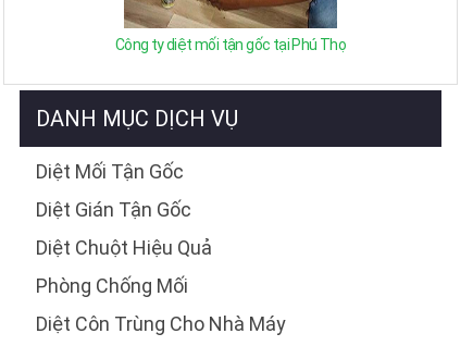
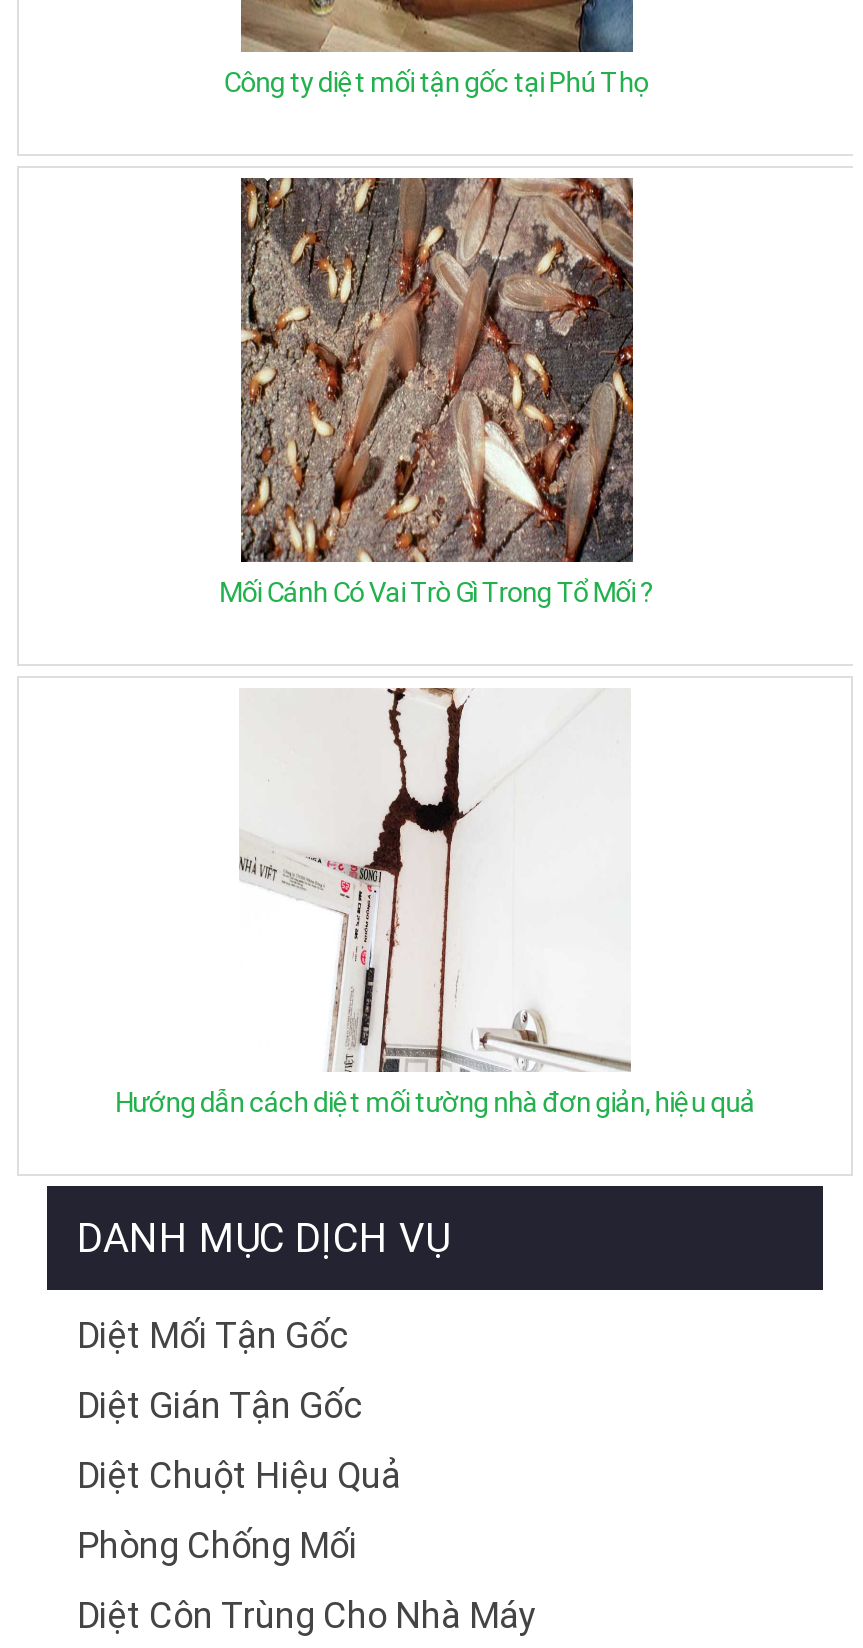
none -> [115,686,755,1119] [image] | Hướng dẫn cách diệt mối tường nhà đơn giản, hiệu quả
none -> [219,166,653,609] [image] | Mối Cánh Có Vai Trò Gì Trong Tổ Mối ?

